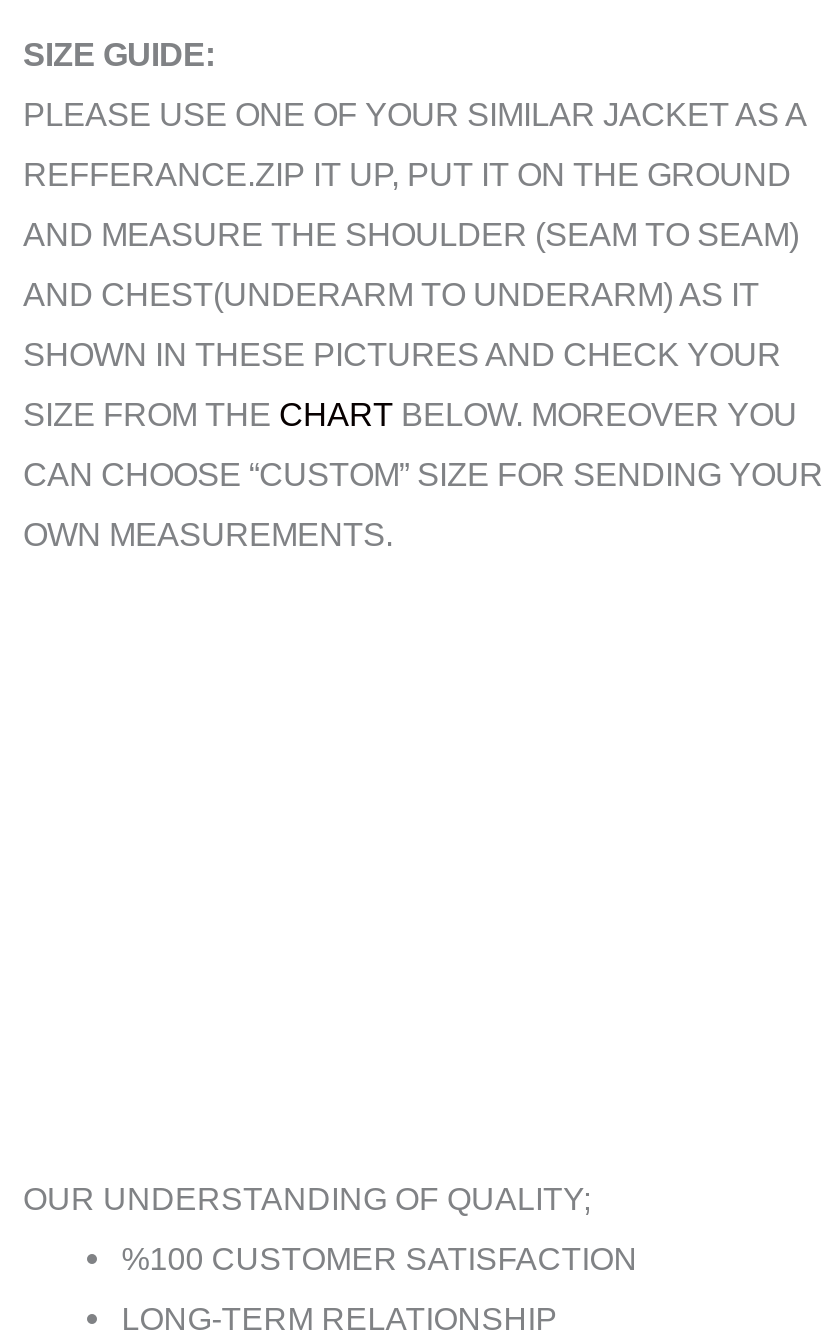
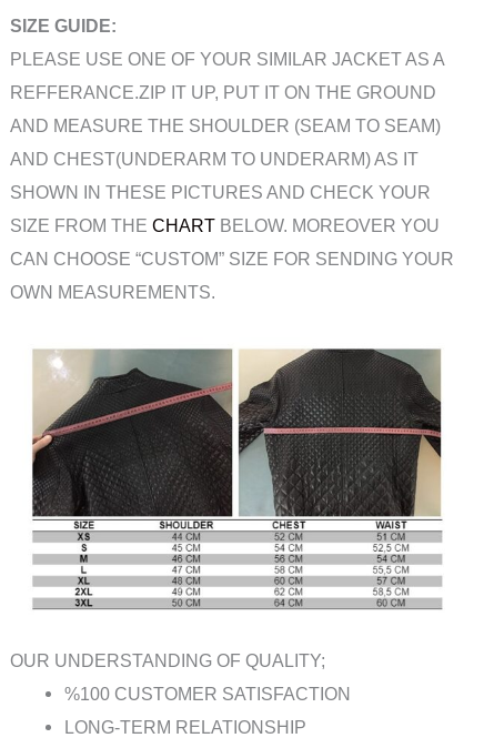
none -> [31,347,443,610] [image]

